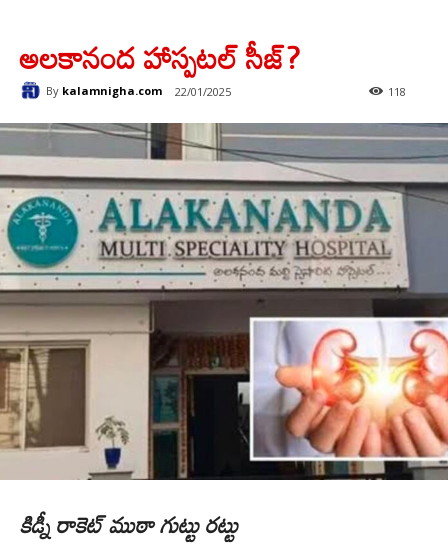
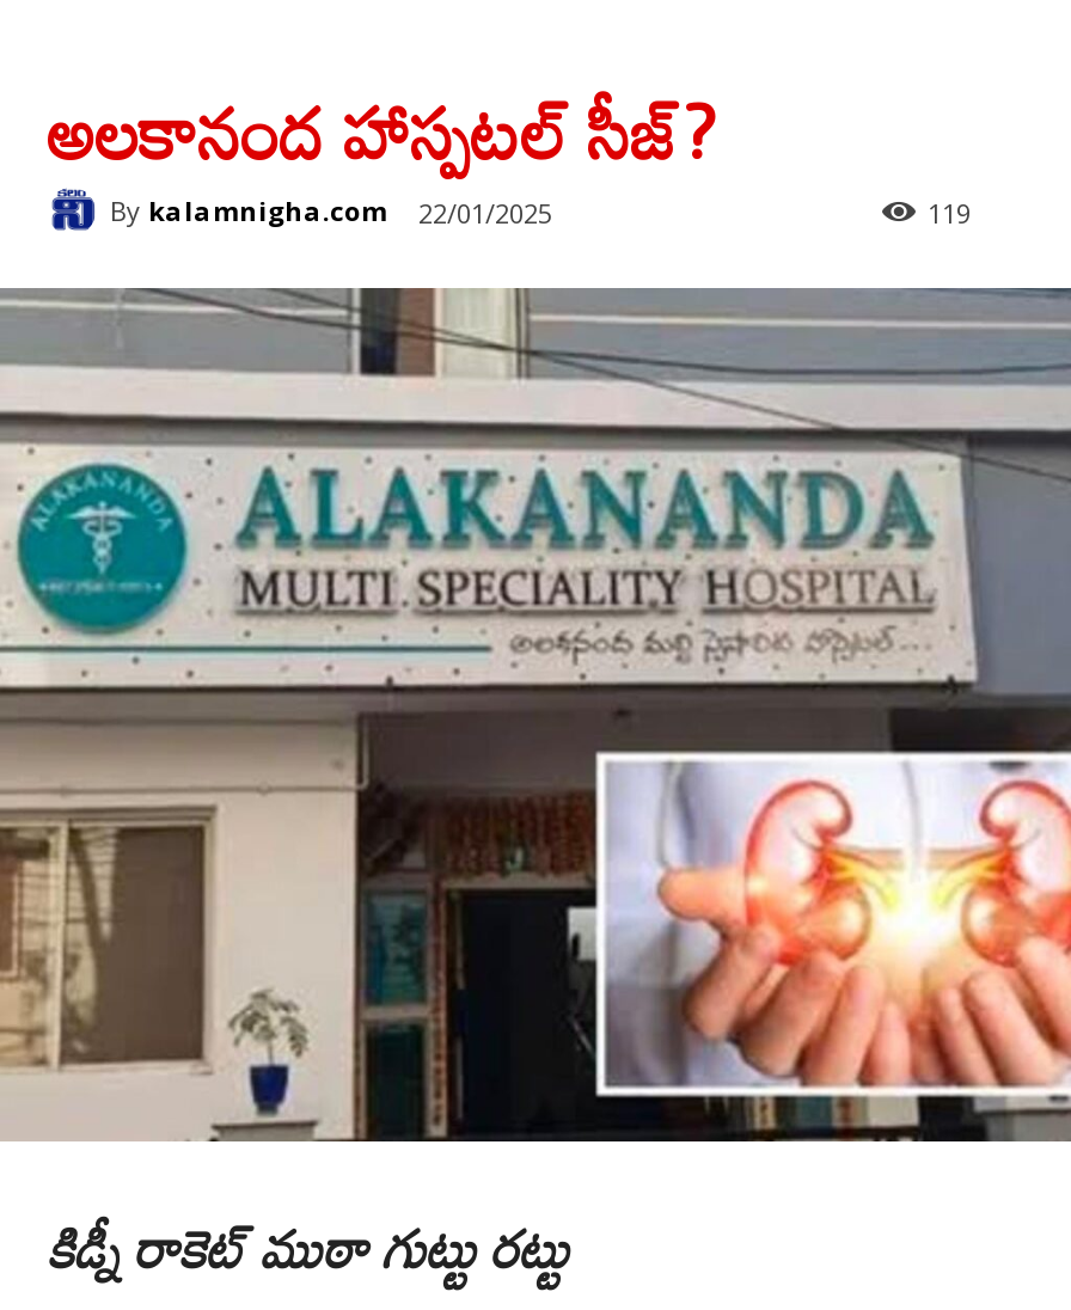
[388,84,406,99] 118 -> [928,194,971,230] 119

